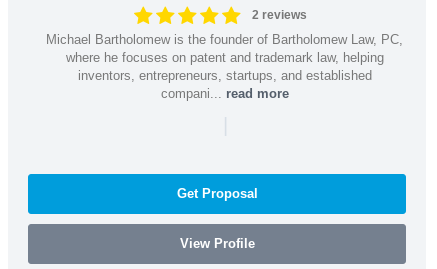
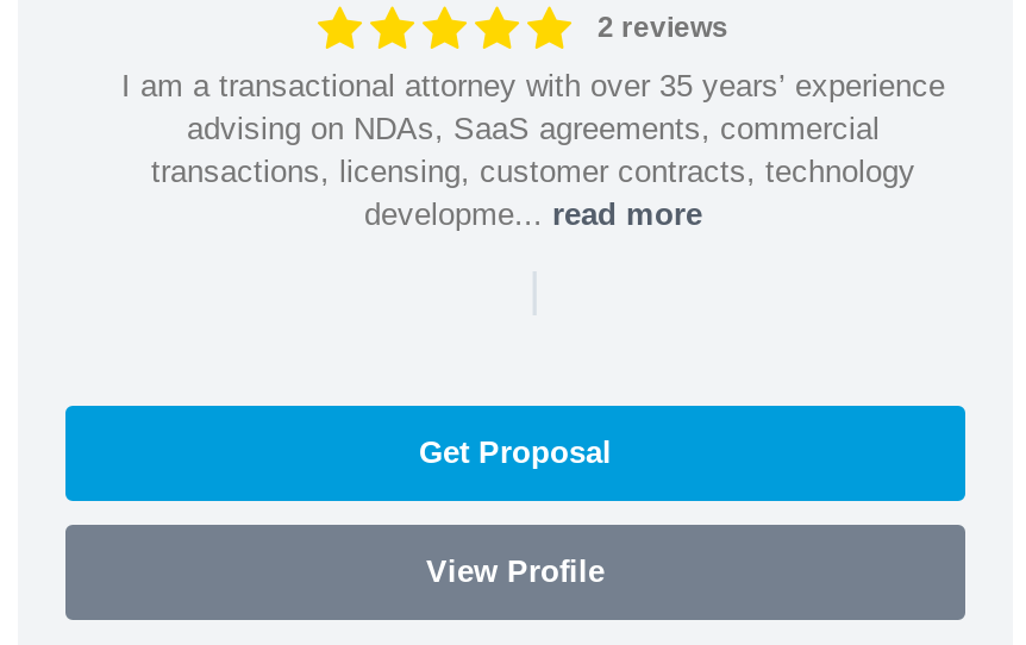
[46,32,403,101] Michael Bartholomew is the founder of Bartholomew Law, PC, | where he focuses on patent and trademark law, helping | inventors, entrepreneurs, startups, and established | compani... read more -> [121,67,945,231] I am a transactional attorney with over 35 years’ experience | advising on NDAs, SaaS agreements, commercial | transactions, licensing, customer contracts, technology | developme... read more

